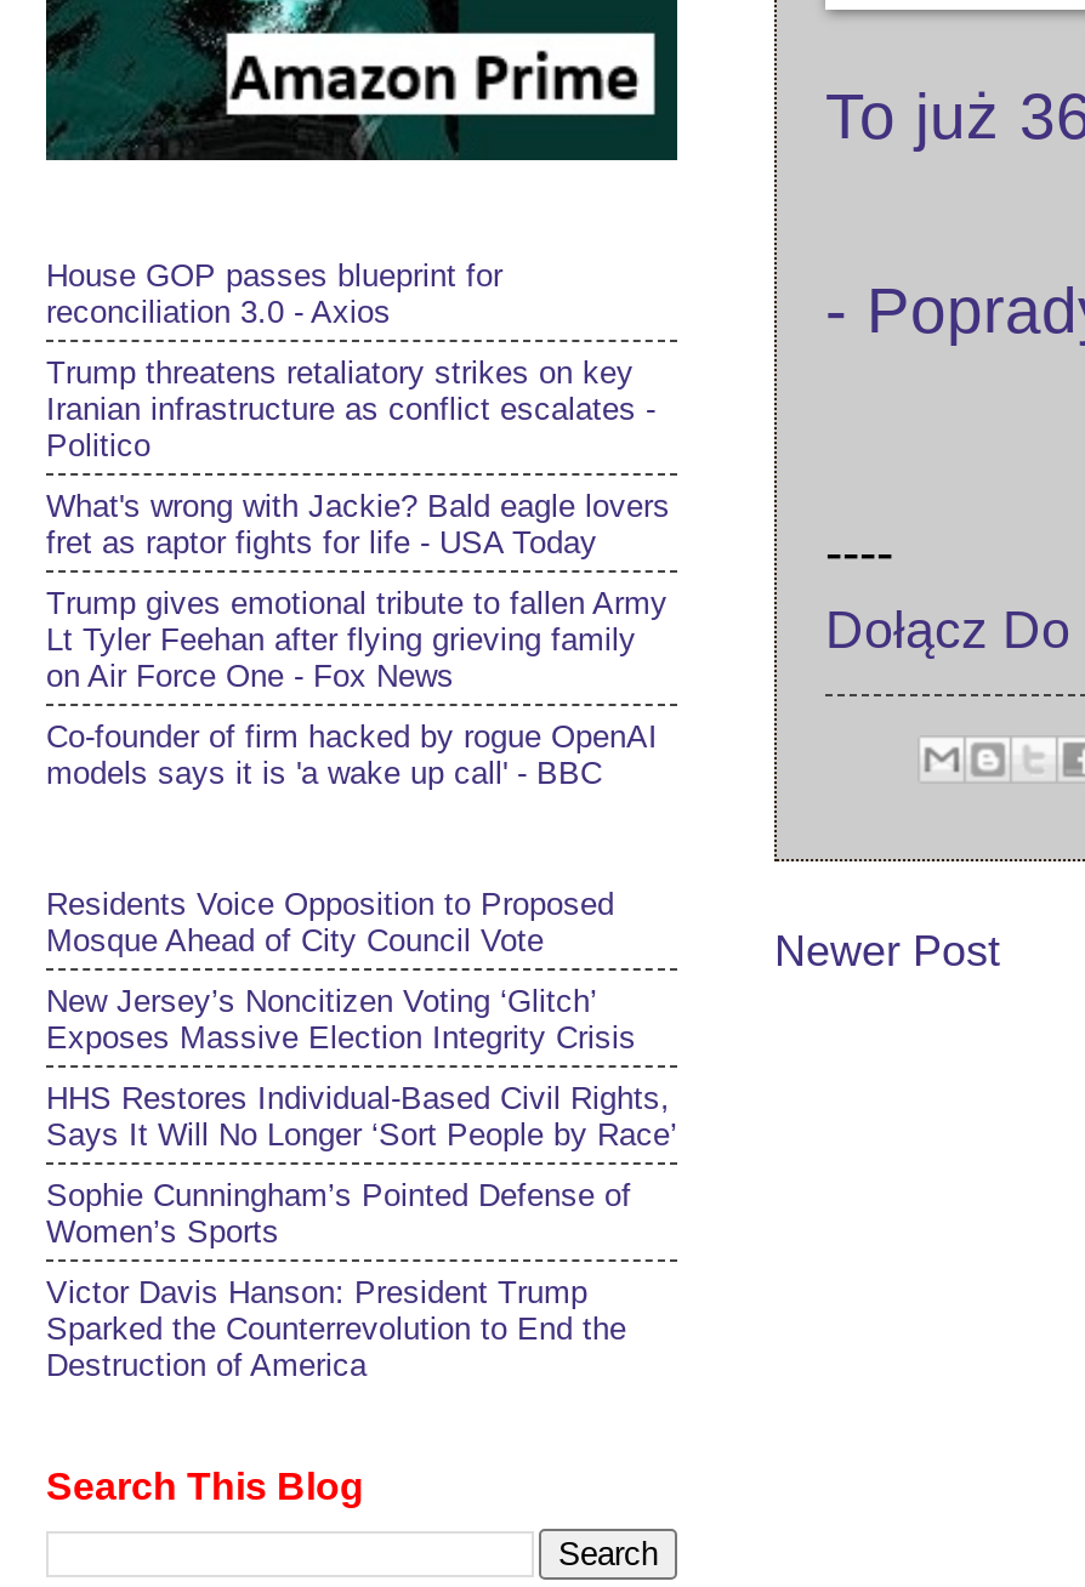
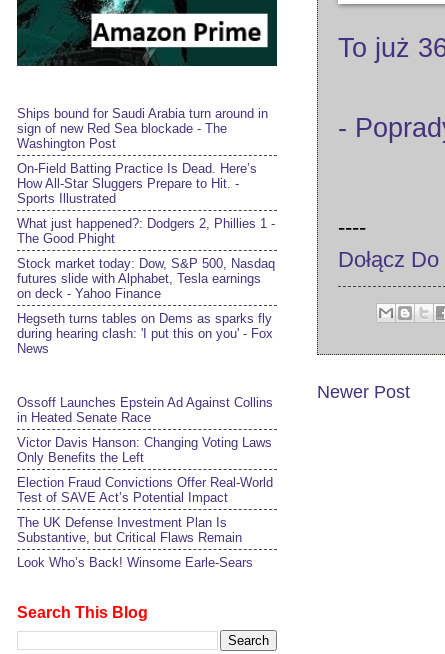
[46,257,502,330] House GOP passes blueprint for | reconciliation 3.0 - Axios -> [17,106,268,151] Ships bound for Saudi Arabia turn around in | sign of new Red Sea blockade - The | Washington Post
[46,354,655,463] Trump threatens retaliatory strikes on key | Iranian infrastructure as conflict escalates - | Politico -> [17,161,257,206] On-Field Batting Practice Is Dead. Here’s | How All-Star Sluggers Prepare to Hit. - | Sports Illustrated
[46,487,670,560] What's wrong with Jackie? Bald eagle lovers | fret as raptor fights for life - USA Today -> [17,216,275,246] What just happened?: Dodgers 2, Phillies 1 - | The Good Phight
[46,584,668,694] Trump gives emotional tribute to fallen Army | Lt Tyler Feehan after flying grieving family | on Air Force One - Fox News -> [17,256,275,301] Stock market today: Dow, S&P 500, Nasdaq | futures slide with Alphabet, Tesla earnings | on deck - Yahoo Finance
[46,718,658,791] Co-founder of firm hacked by rogue OpenAI | models says it is 'a wake up call' - BBC -> [17,311,273,356] Hegseth turns tables on Dems as sparks fly | during hearing clash: 'I put this on you' - Fox | News
[46,885,614,958] Residents Voice Opposition to Proposed | Mosque Ahead of City Council Vote -> [17,395,273,425] Ossoff Launches Epstein Ad Against Collins | in Heated Senate Race
[46,982,636,1055] New Jersey’s Noncitizen Voting ‘Glitch’ | Exposes Massive Election Integrity Crisis -> [17,435,272,465] Victor Davis Hanson: Changing Voting Laws | Only Benefits the Left
[46,1079,677,1152] HHS Restores Individual-Based Civil Rights, | Says It Will No Longer ‘Sort People by Race’ -> [17,475,273,505] Election Fraud Convictions Offer Real-World | Test of SAVE Act’s Potential Impact
[46,1176,631,1249] Sophie Cunningham’s Pointed Defense of | Women’s Sports -> [17,515,242,545] The UK Defense Investment Plan Is | Substantive, but Critical Flaws Remain
[46,1273,626,1383] Victor Davis Hanson: President Trump | Sparked the Counterrevolution to End the | Destruction of America -> [17,555,253,570] Look Who’s Back! Winsome Earle-Sears

